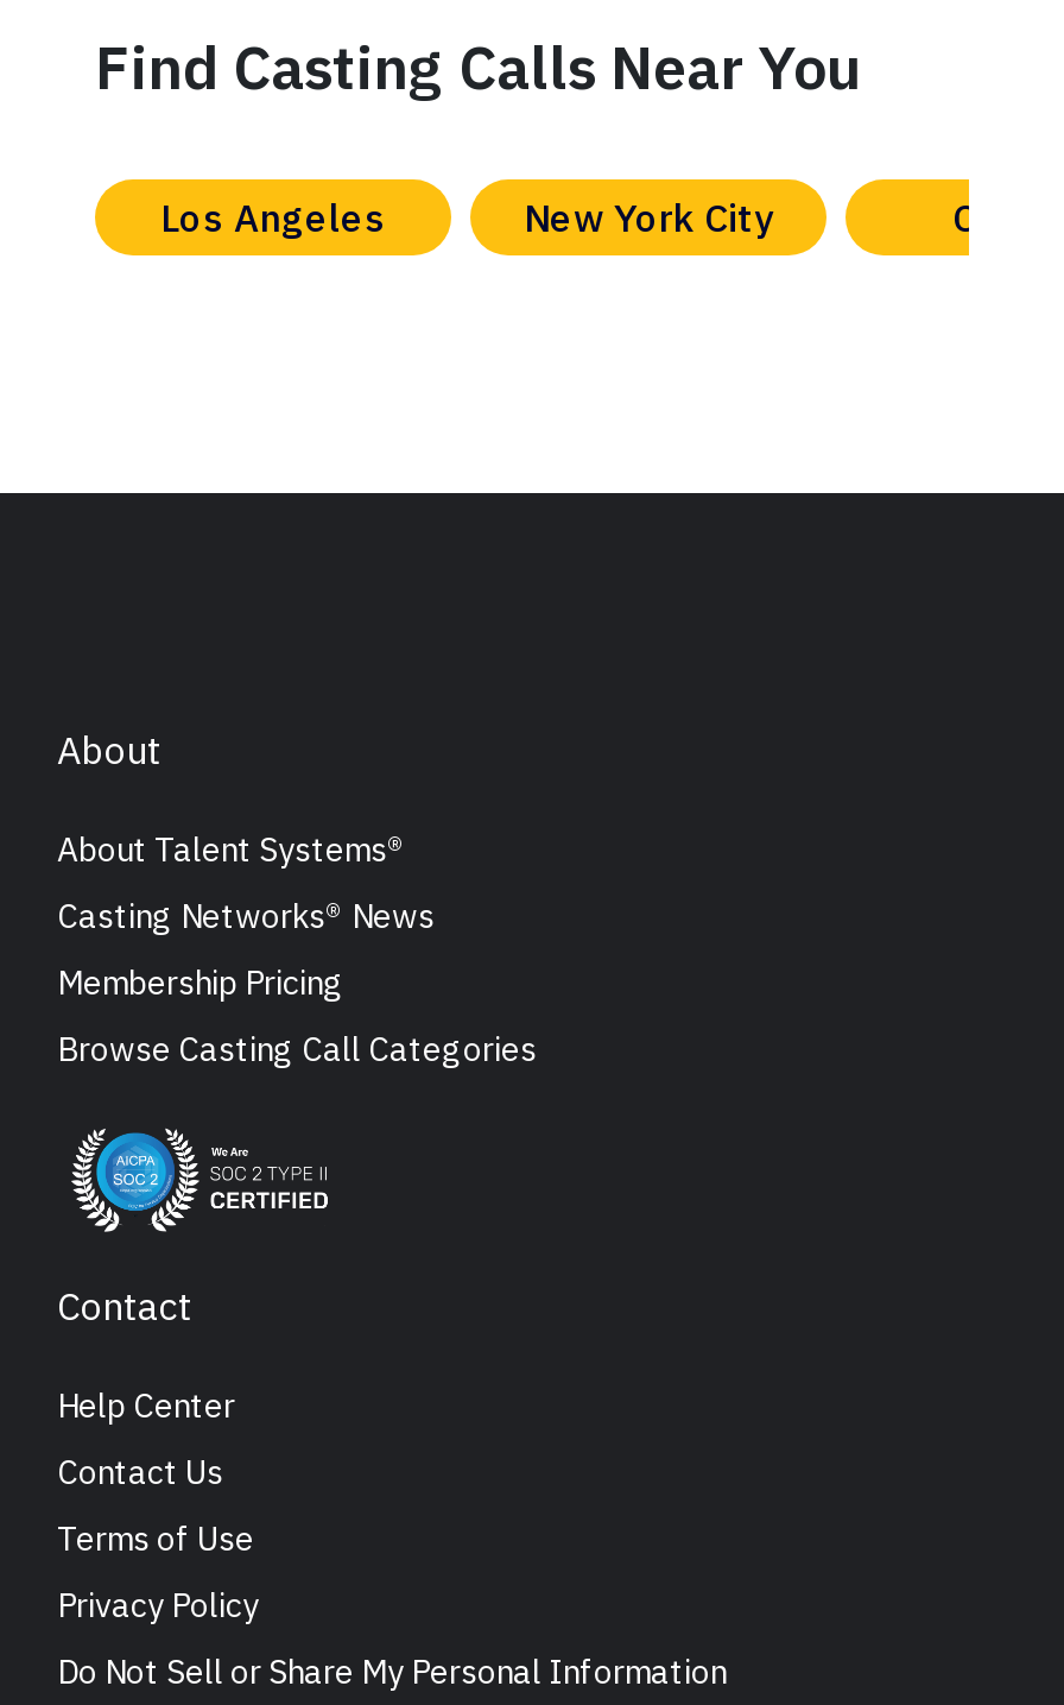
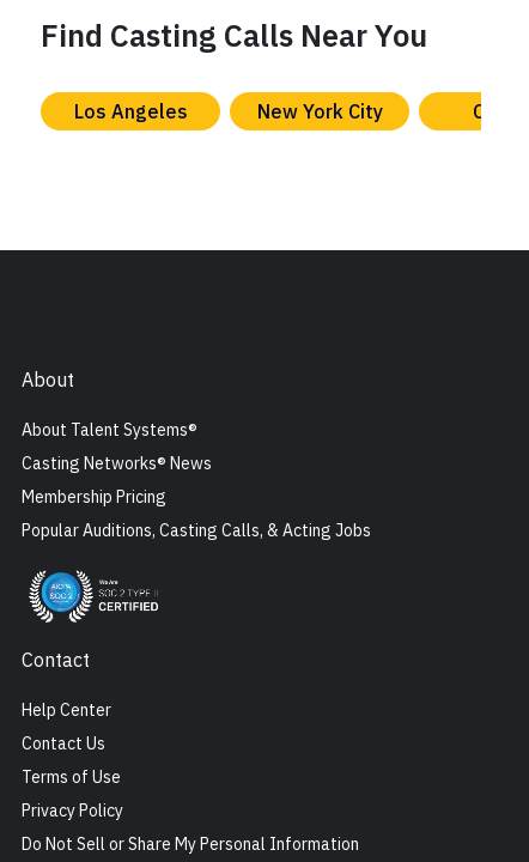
[57,1028,537,1071] Browse Casting Call Categories -> [22,520,371,541] Popular Auditions, Casting Calls, & Acting Jobs

